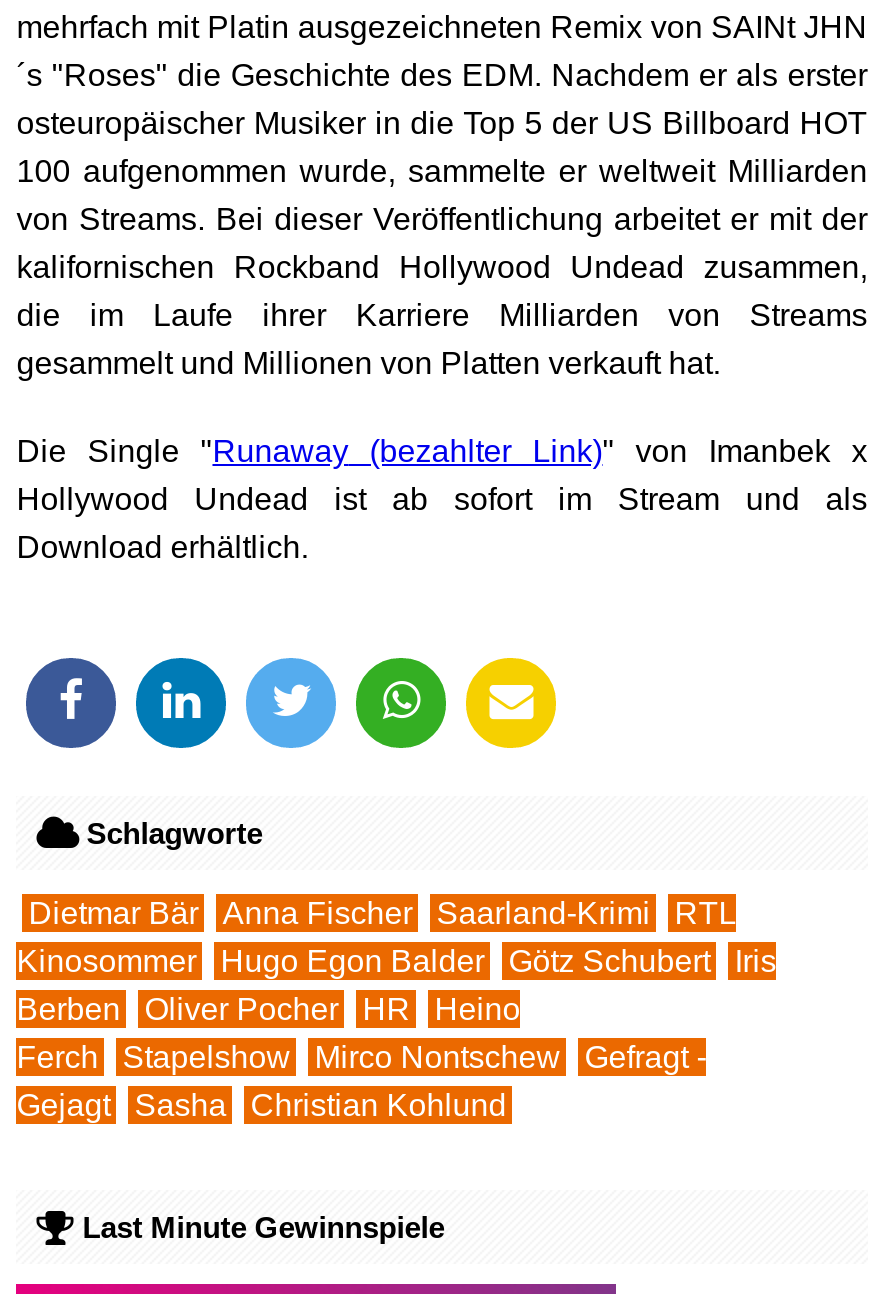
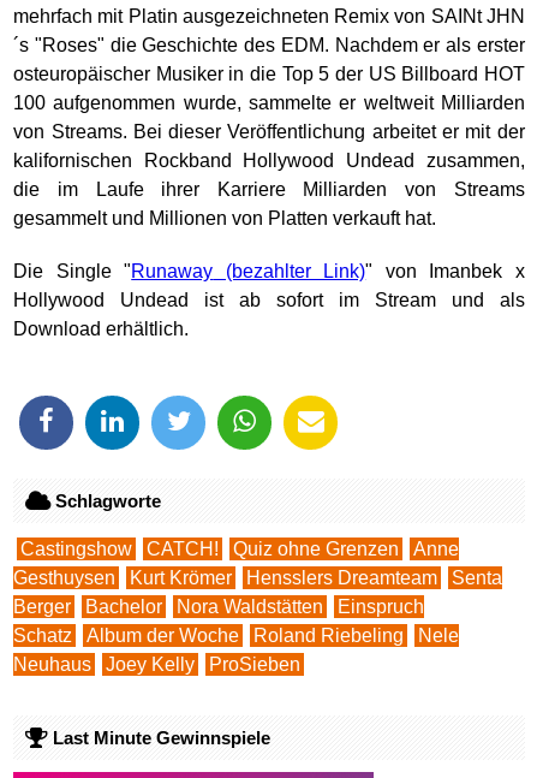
[16,896,776,1122] Dietmar Bär | Anna Fischer | Saarland-Krimi | RTL | Kinosommer | Hugo Egon Balder | Götz Schubert | Iris | Berben | Oliver Pocher | HR | Heino | Ferch | Stapelshow | Mirco Nontschew | Gefragt - | Gejagt | Sasha | Christian Kohlund -> [13,539,502,675] Castingshow | CATCH! | Quiz ohne Grenzen | Anne | Gesthuysen | Kurt Krömer | Hensslers Dreamteam | Senta | Berger | Bachelor | Nora Waldstätten | Einspruch | Schatz | Album der Woche | Roland Riebeling | Nele | Neuhaus | Joey Kelly | ProSieben

